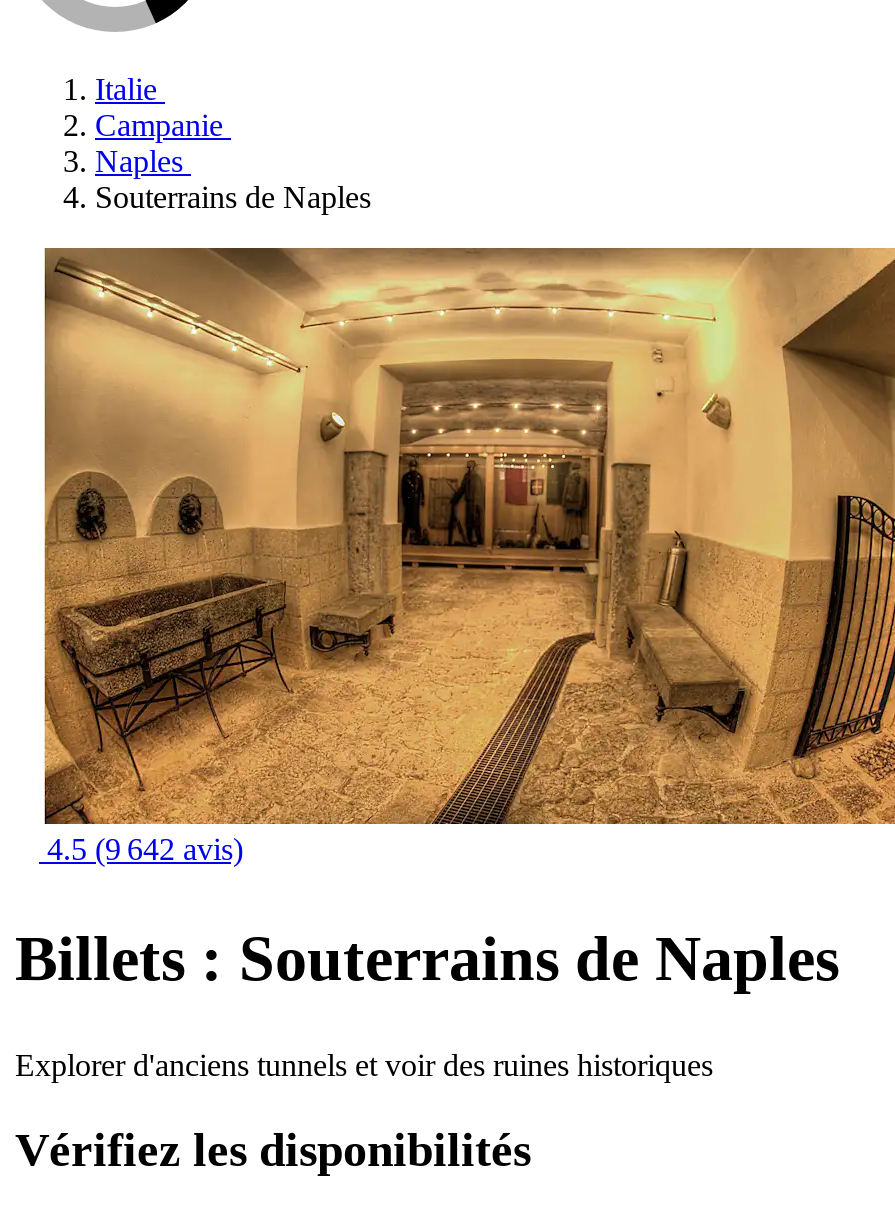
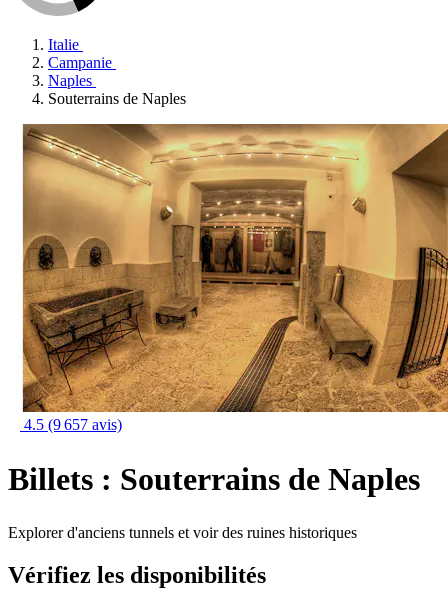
[47,832,243,866] 4.5 (9 642 avis) -> [24,416,122,433] 4.5 (9 657 avis)

